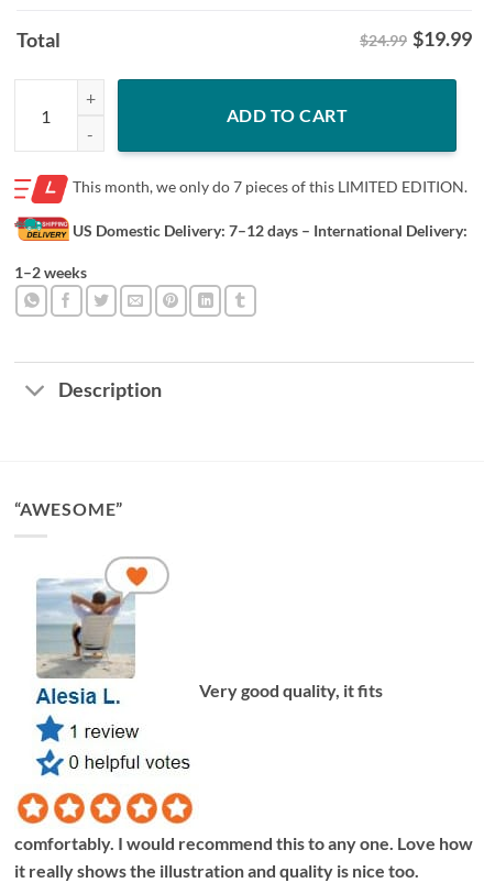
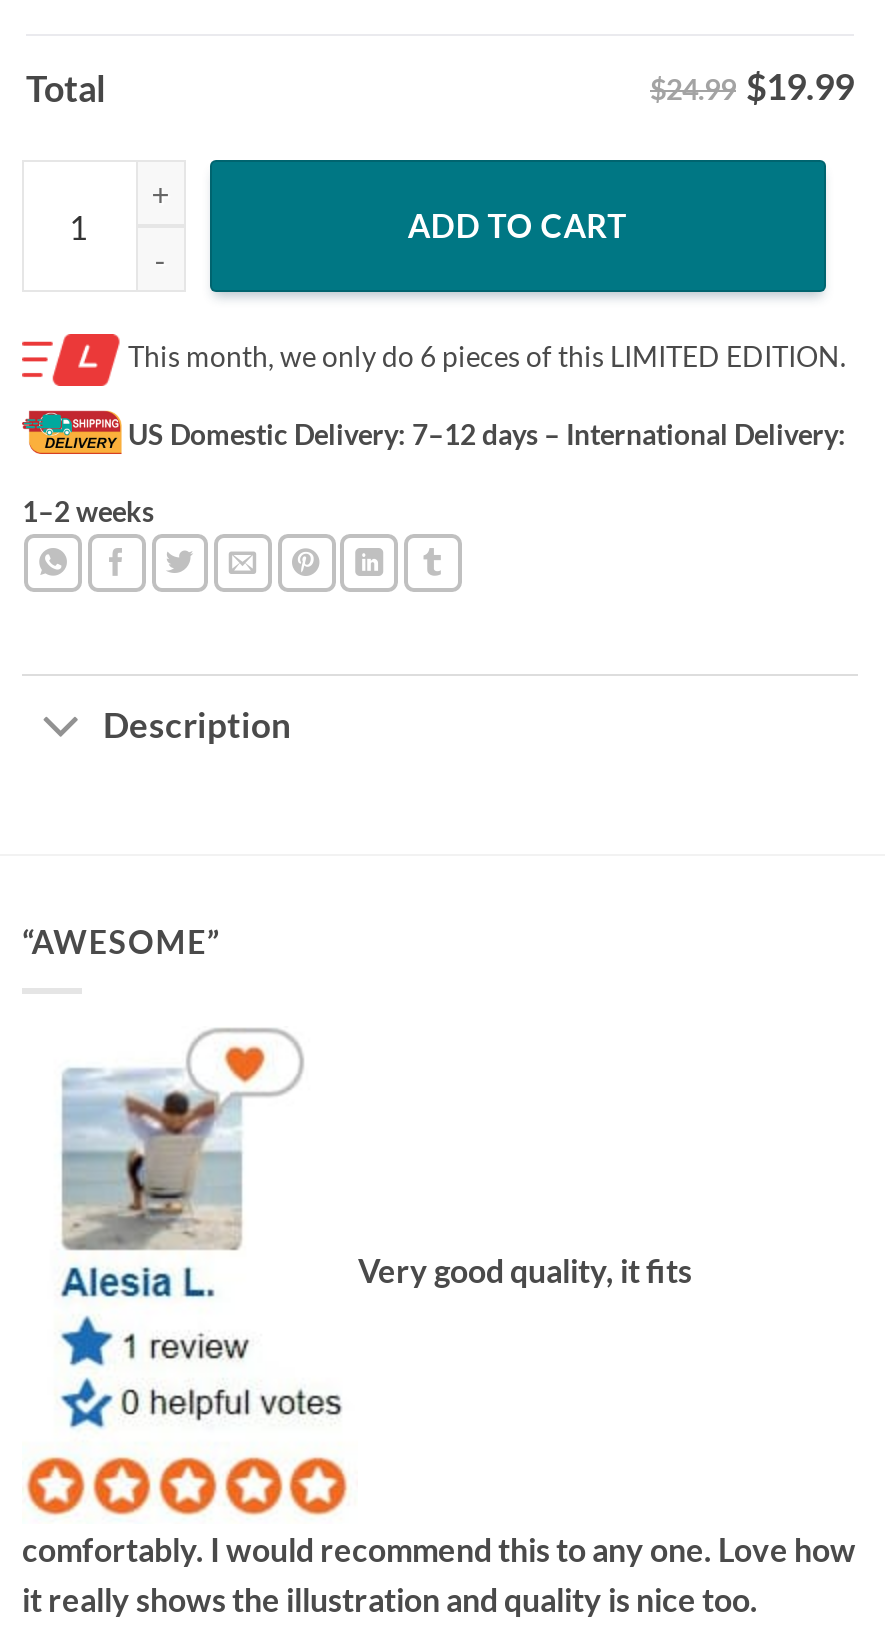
[73,178,468,196] This month, we only do 7 pieces of this LIMITED EDITION. -> [128,339,846,373] This month, we only do 6 pieces of this LIMITED EDITION.

